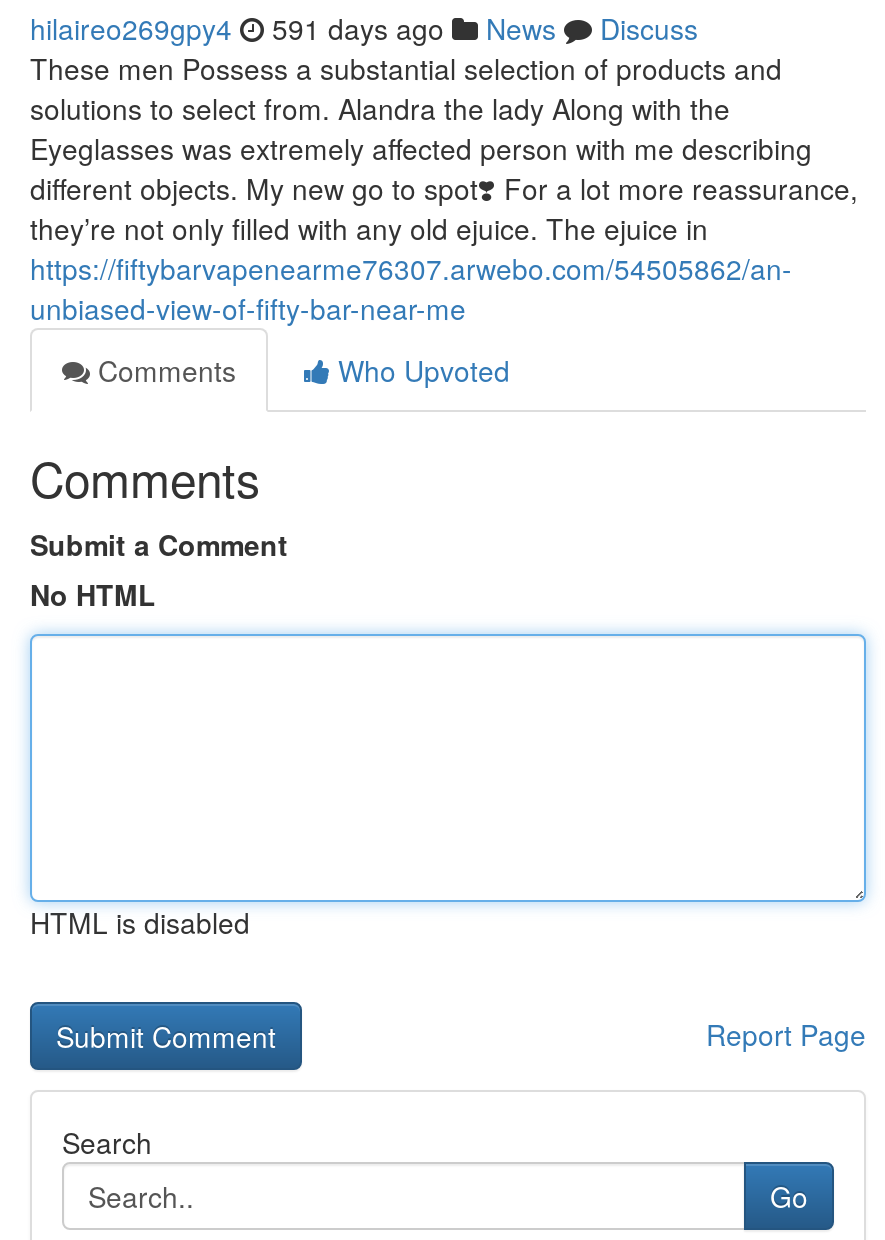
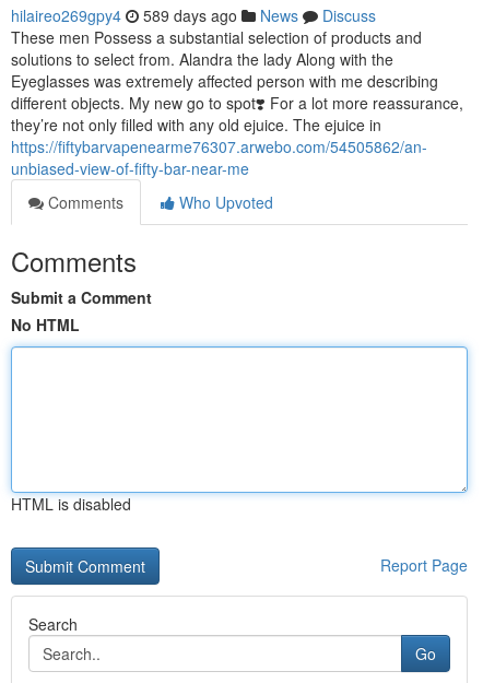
[30,8,698,48] hilaireo269gpy4 591 days ago News Discuss -> [11,4,376,26] hilaireo269gpy4 589 days ago News Discuss

